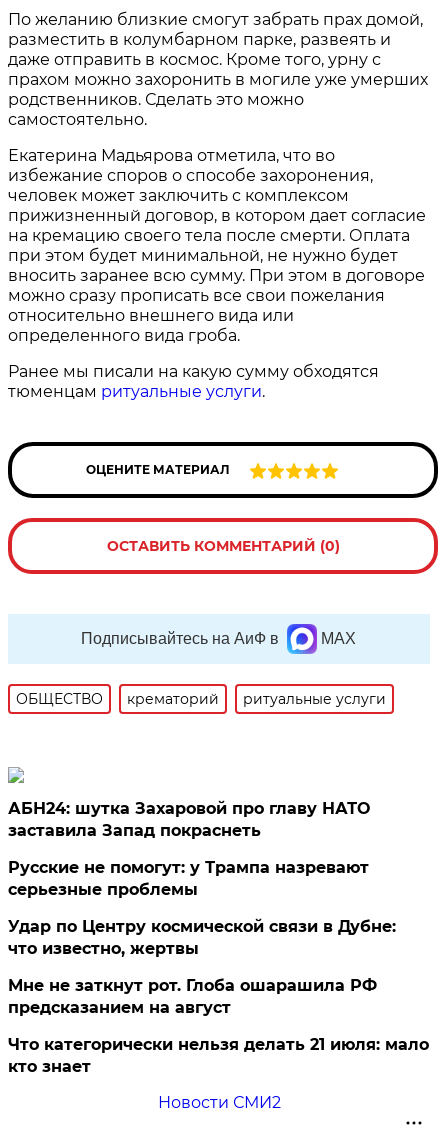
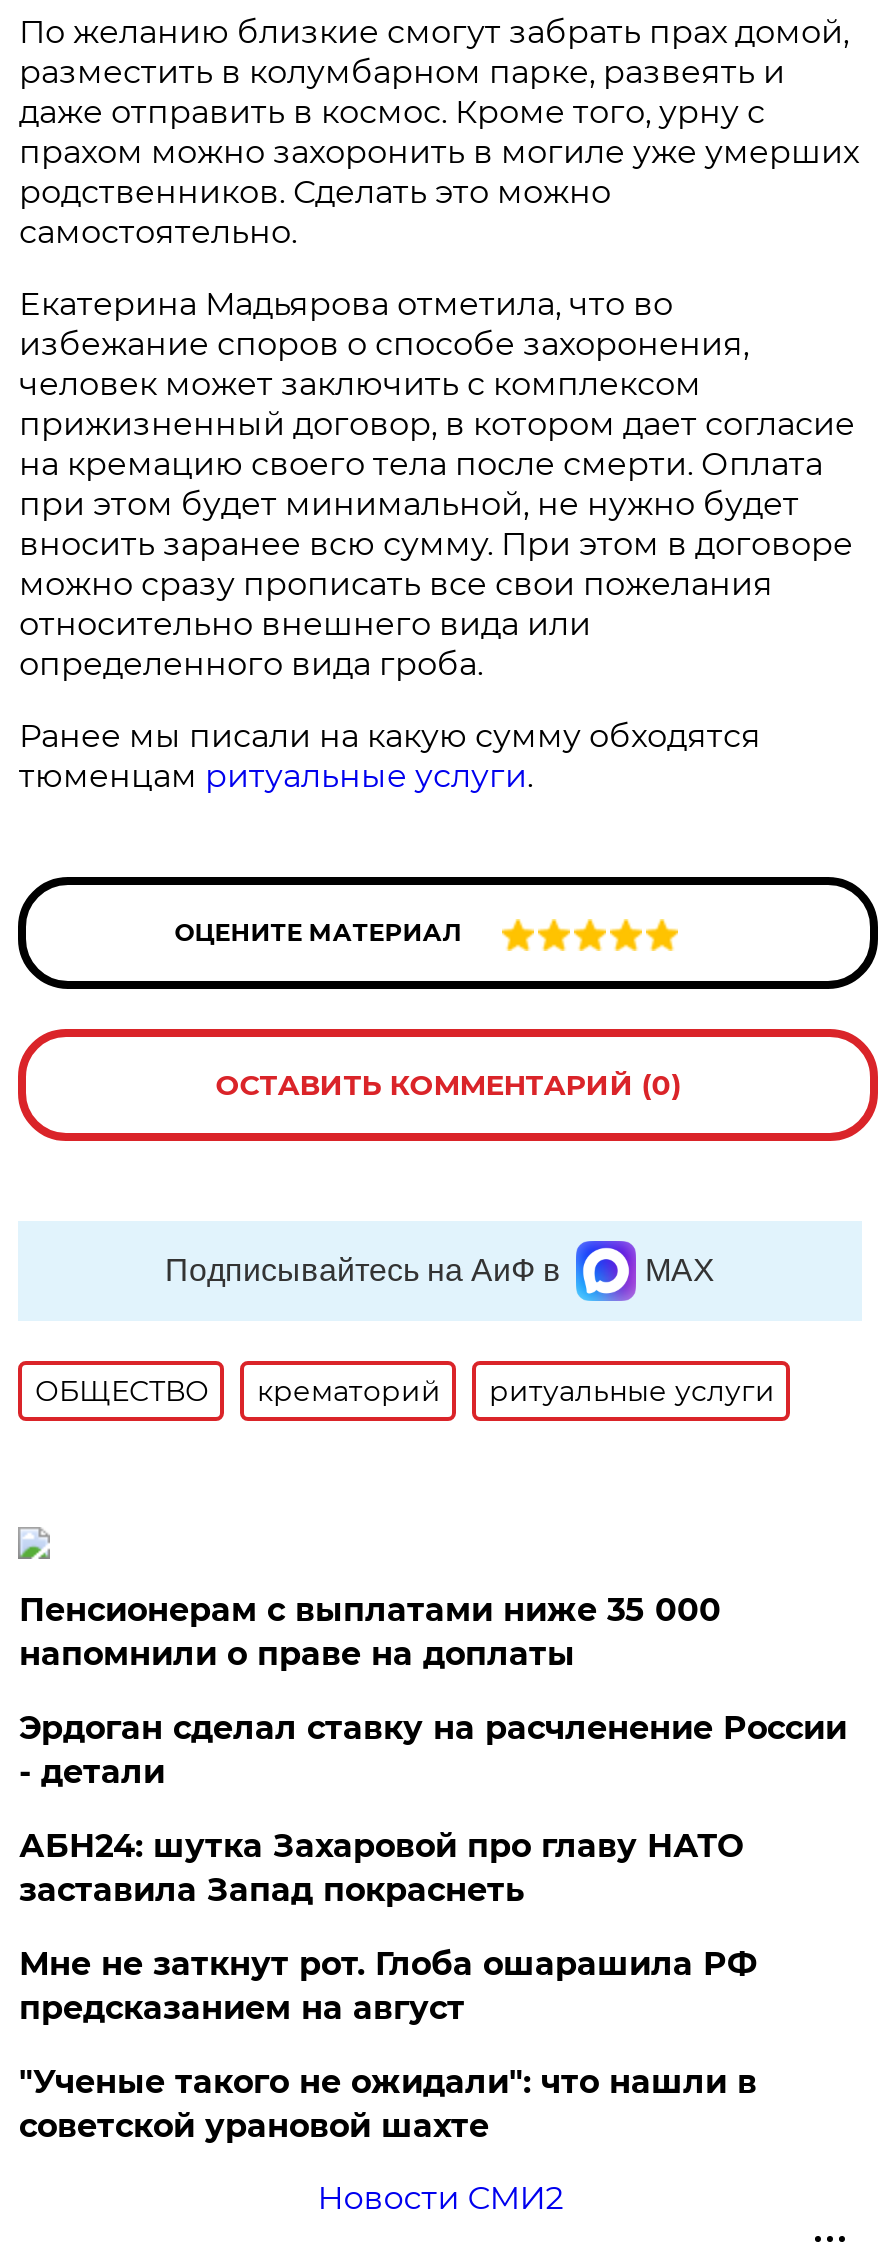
none -> [19,1591,847,1791] Пенсионерам с выплатами ниже 35 000 | напомнили о праве на доплаты | Эрдоган сделал ставку на расчленение России | - детали
moved [8,799,370,840] -> [19,1827,743,1909]: АБН24: шутка Захаровой про главу НАТО | заставила Запад покраснеть
[8,858,396,958] Русские не помогут: у Трампа назревают | серьезные проблемы | Удар по Центру космической связи в Дубне: | что известно, жертвы -> none
[8,1035,429,1076] Что категорически нельзя делать 21 июля: мало | кто знает -> [19,2063,757,2145] "Ученые такого не ожидали": что нашли в | советской урановой шахте

